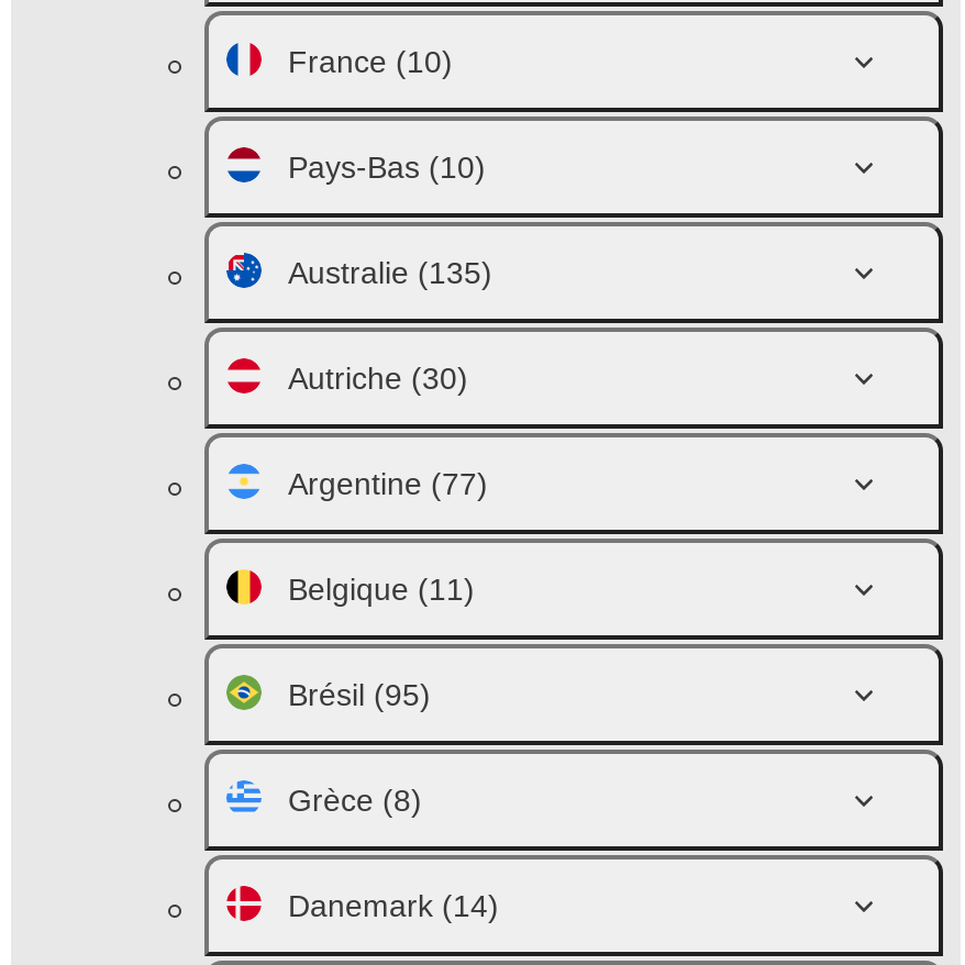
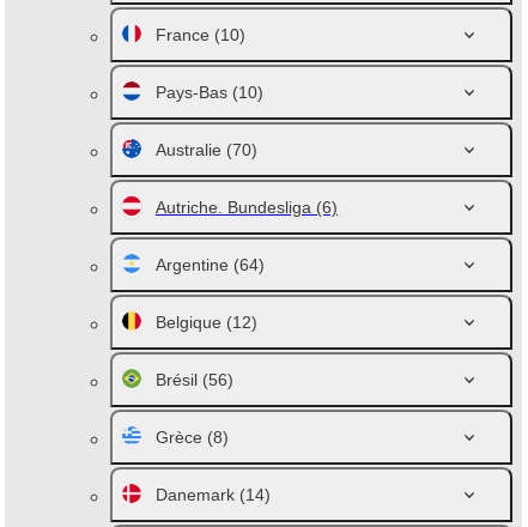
[288,255,492,290] Australie (135) -> [156,140,257,159] Australie (70)
[288,361,468,396] Autriche (30) -> [156,198,338,217] Autriche. Bundesliga (6)
[288,466,488,501] Argentine (77) -> [156,255,265,274] Argentine (64)
[288,572,475,607] Belgique (11) -> [156,313,257,332] Belgique (12)
[288,677,431,712] Brésil (95) -> [156,370,233,389] Brésil (56)

